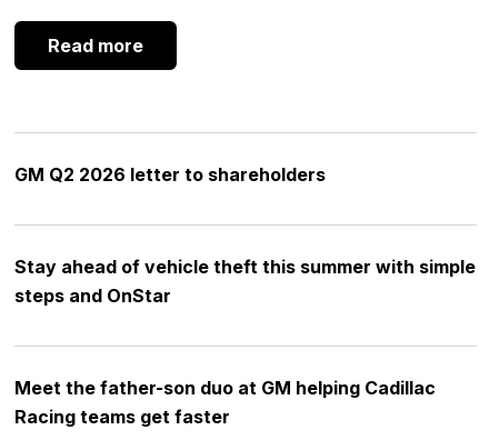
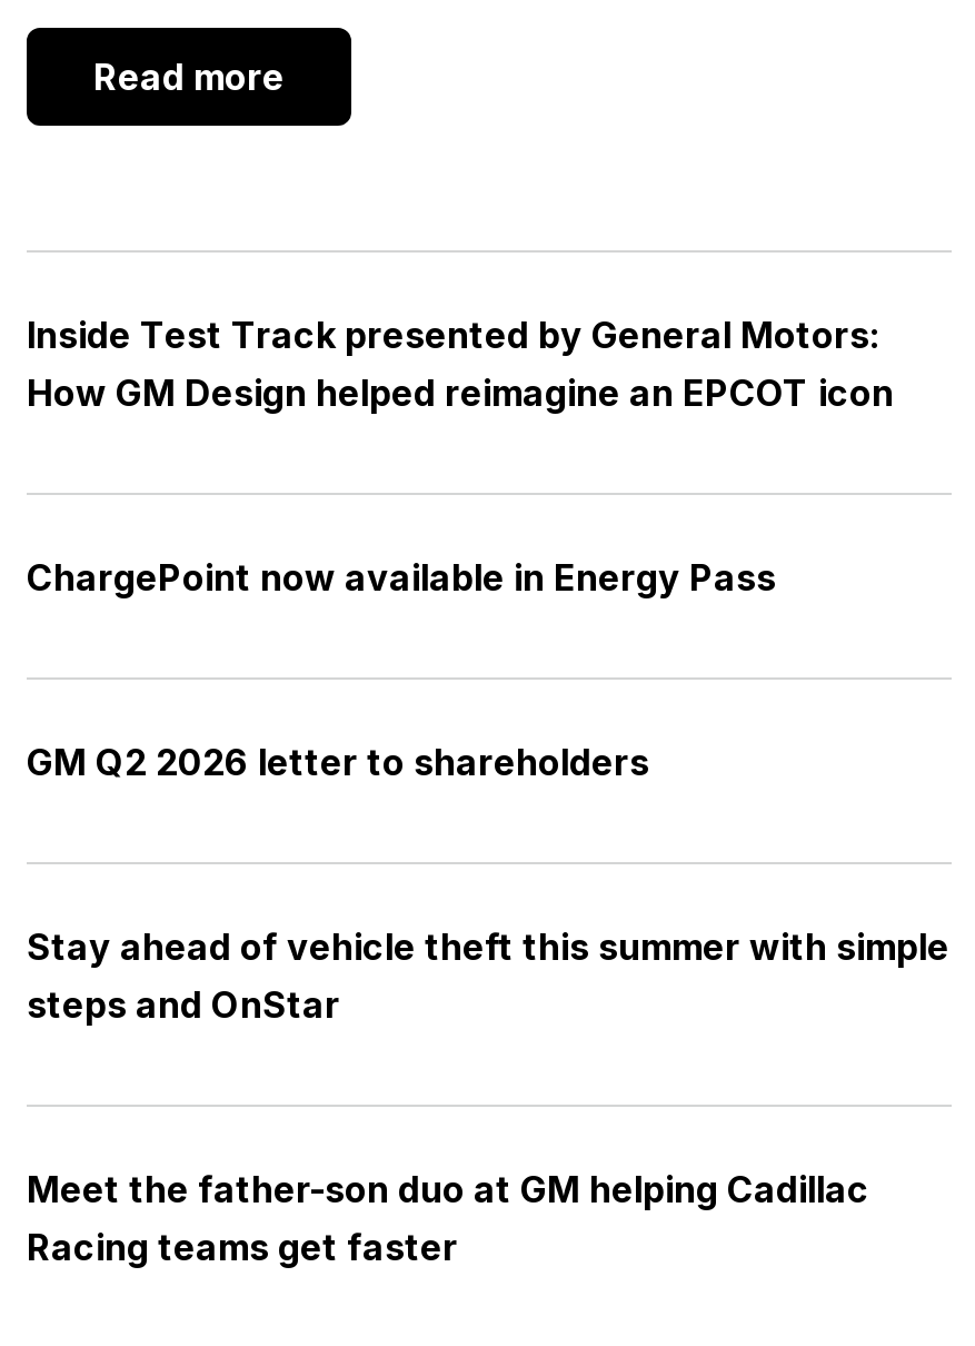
none -> [27,313,894,415] Inside Test Track presented by General Motors: | How GM Design helped reimagine an EPCOT icon
none -> [27,555,776,600] ChargePoint now available in Energy Pass

